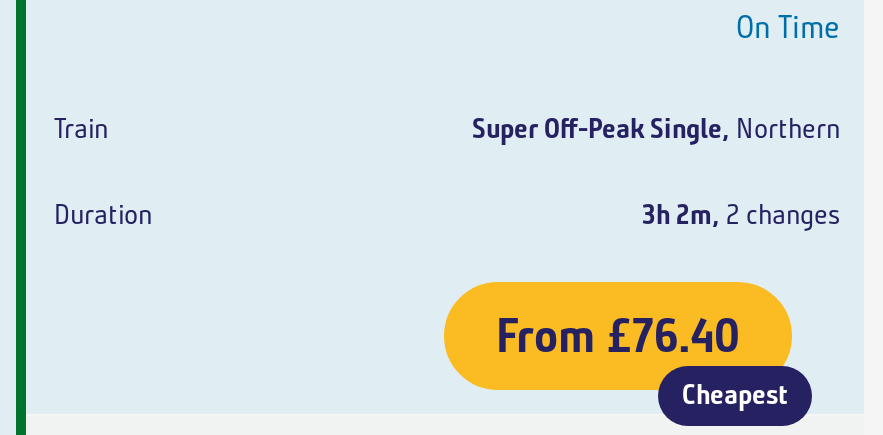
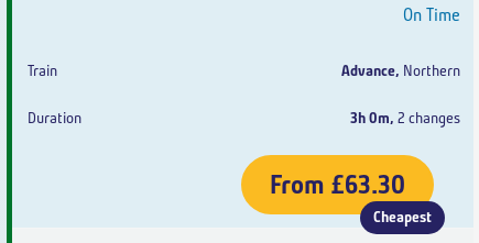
[472,112,840,146] Super Off-Peak Single, Northern -> [341,62,460,80] Advance, Northern
[642,198,840,232] 3h 2m, 2 changes -> [350,109,460,128] 3h 0m, 2 changes
[496,306,740,366] From £76.40 -> [270,168,405,201] From £63.30

